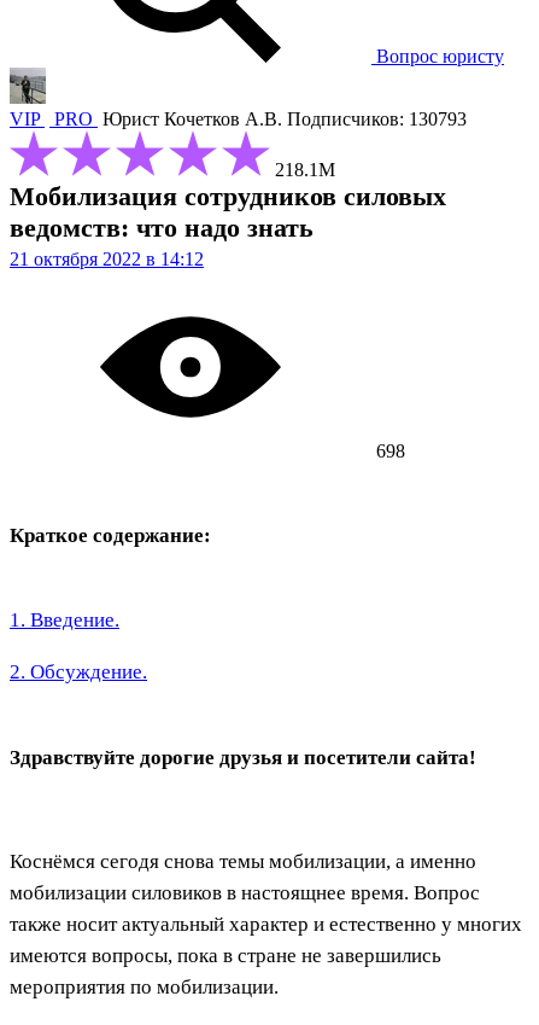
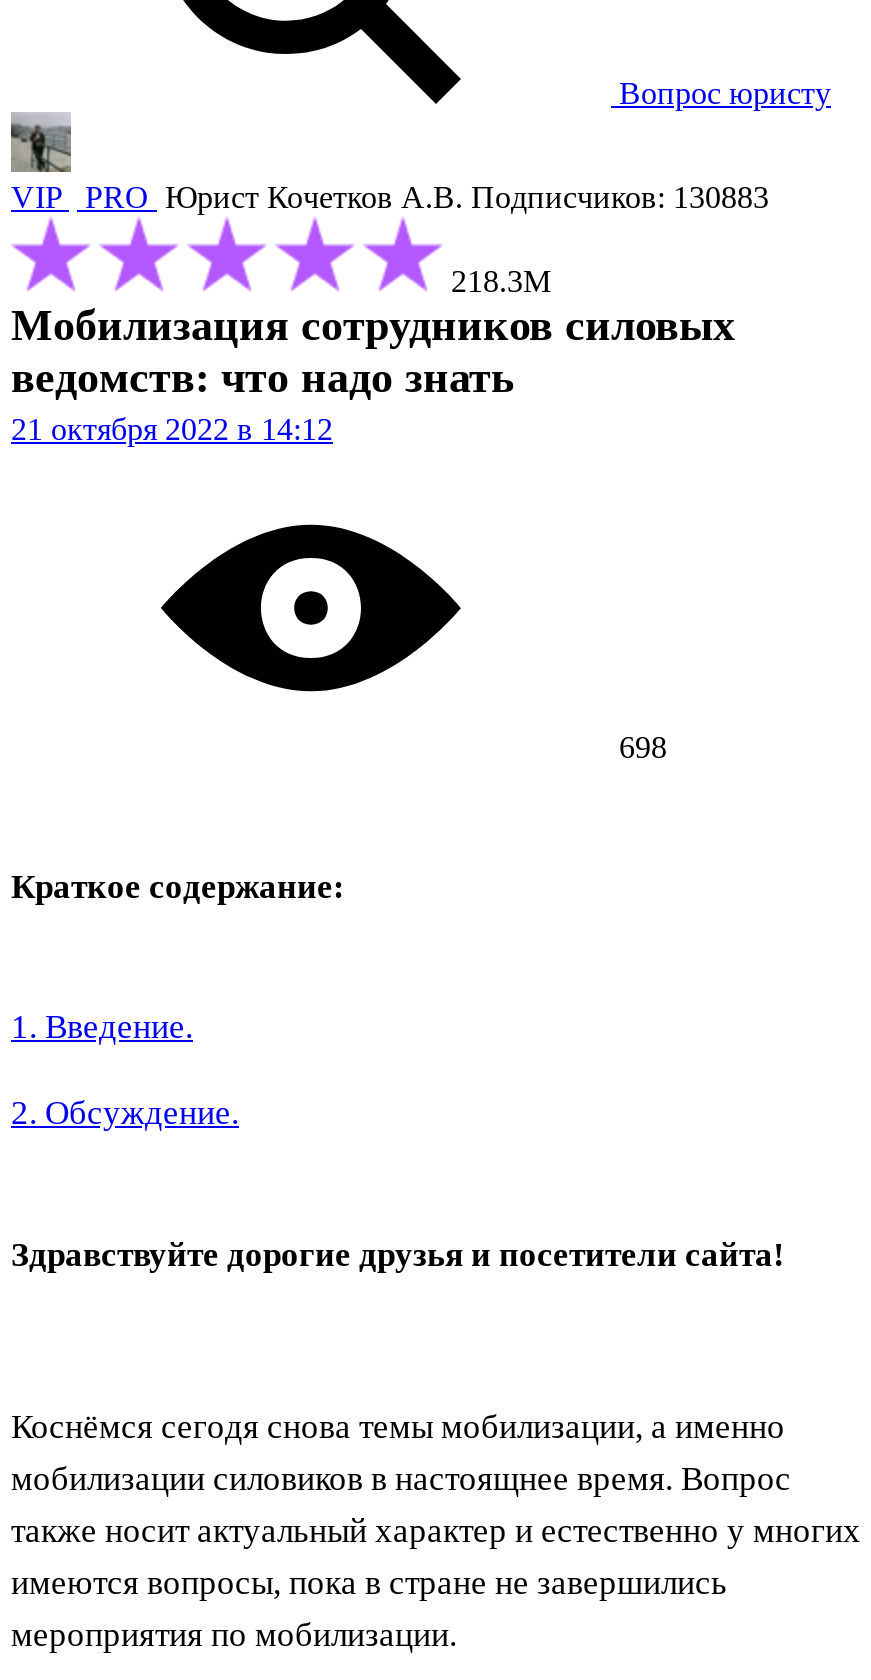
[10,109,467,129] VIP PRO Юрист Кочетков А.В. Подписчиков: 130793 -> [11,180,769,214] VIP PRO Юрист Кочетков А.В. Подписчиков: 130883
[275,159,335,180] 218.1М -> [451,264,551,298] 218.3М

